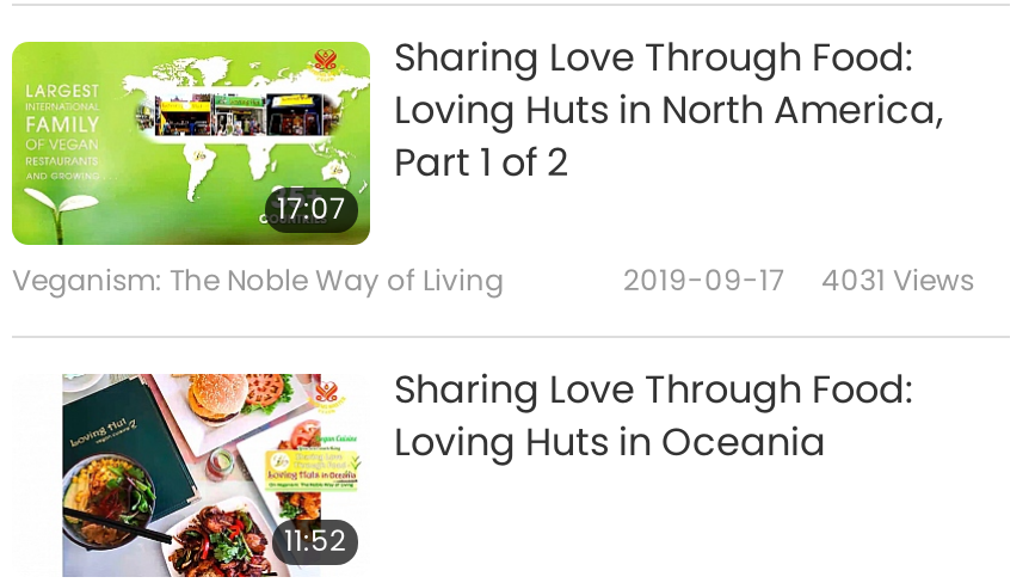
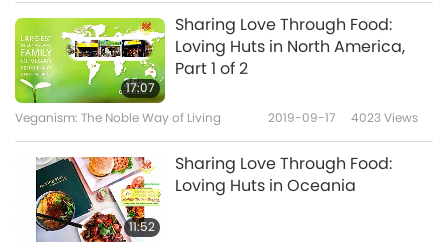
[623,259,974,300] 2019-09-17 4031 Views -> [268,109,418,126] 2019-09-17 4023 Views

